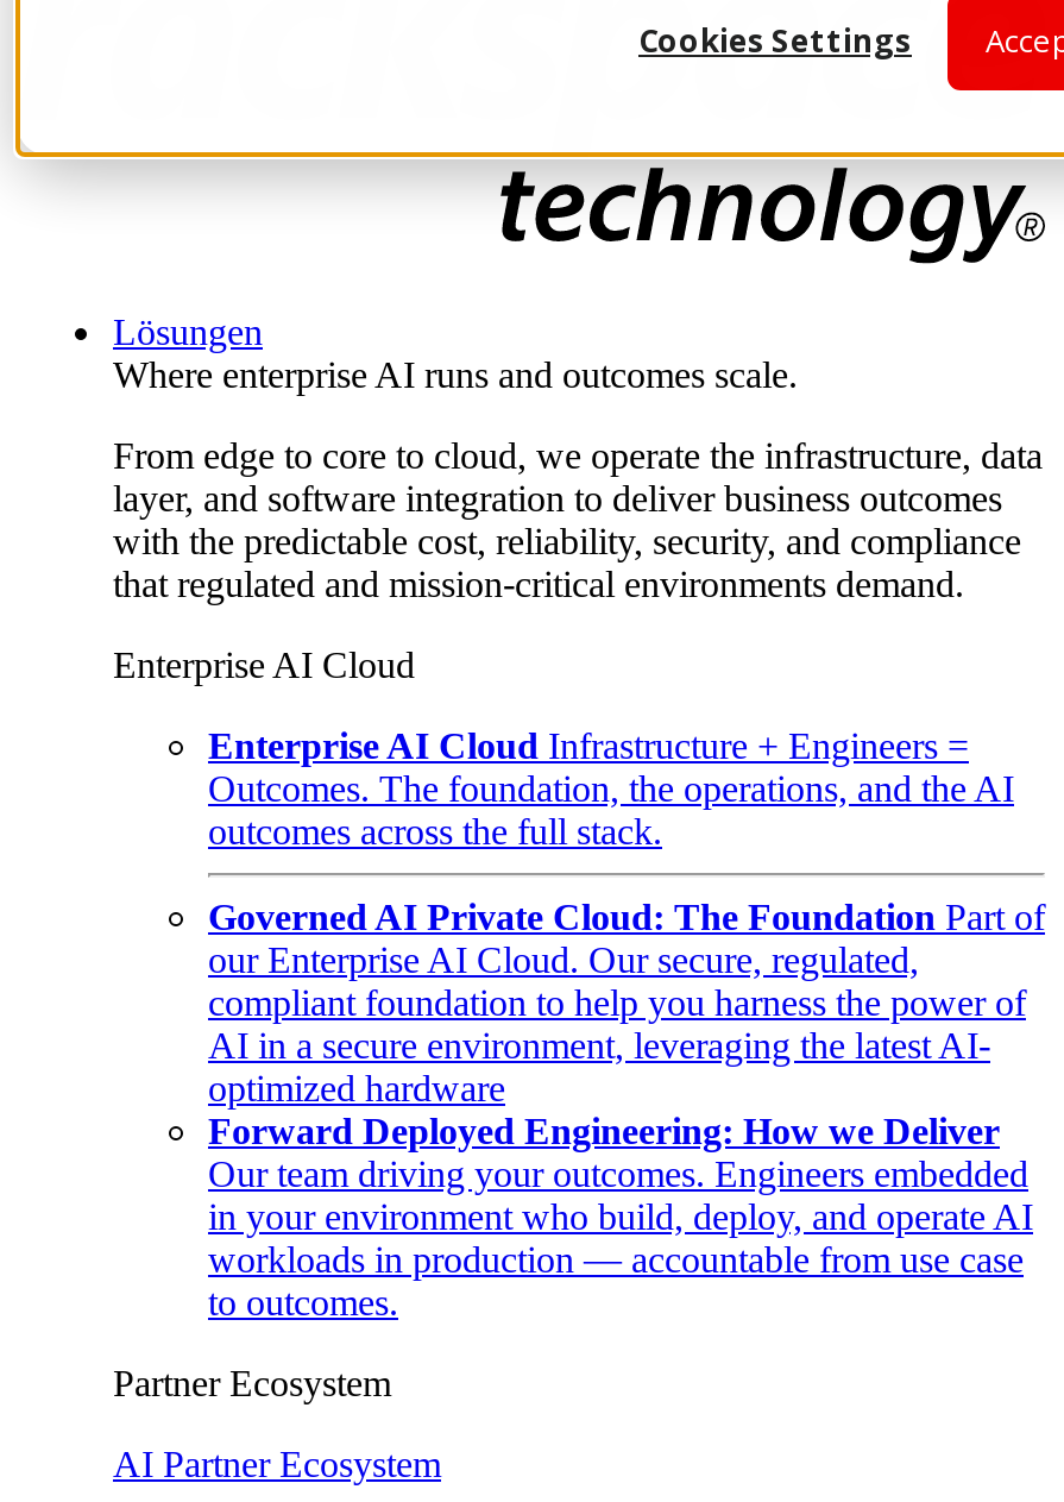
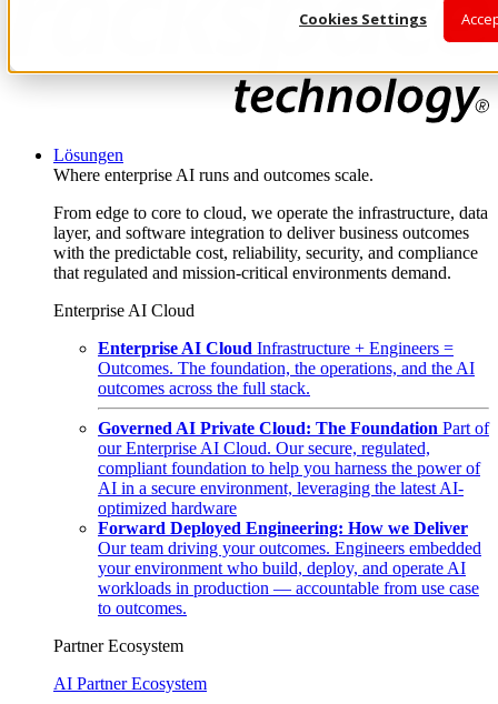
[208,1197,1033,1237] in your environment who build, deploy, and operate AI -> [98,559,466,578] your environment who build, deploy, and operate AI

